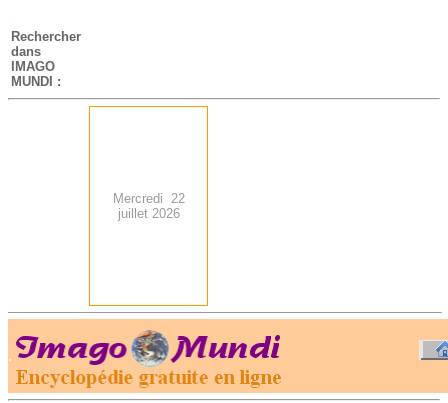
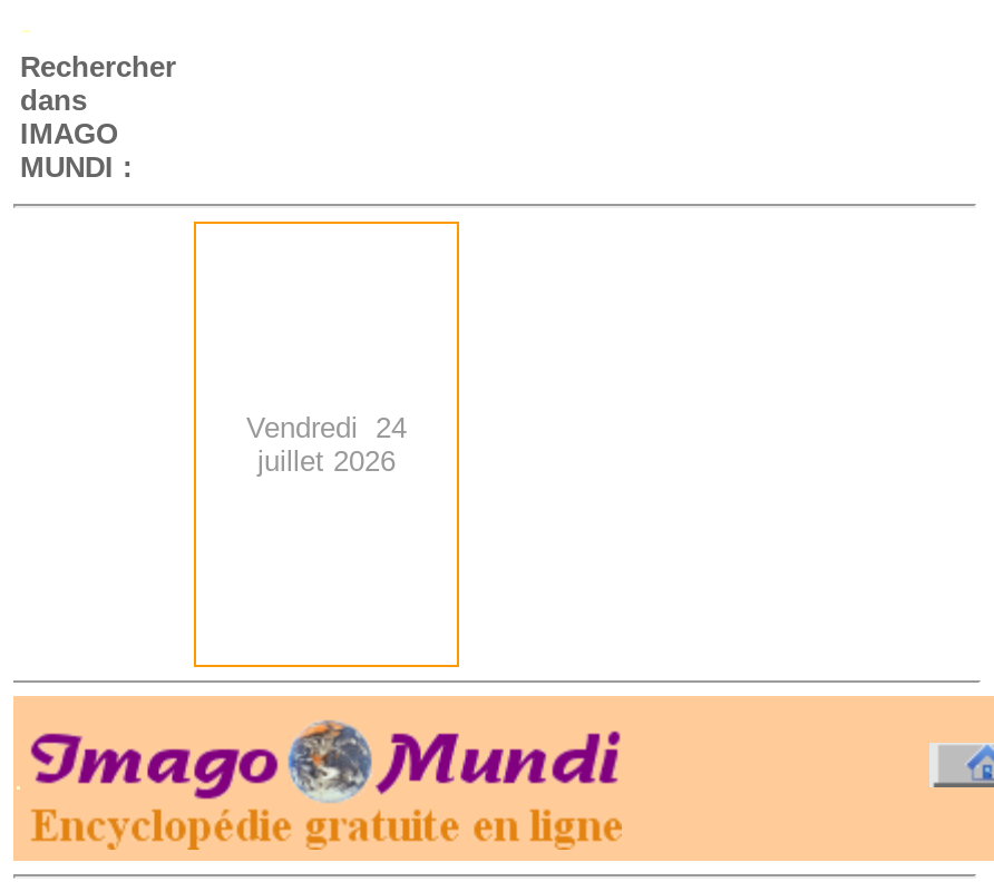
[112,191,184,206] Mercredi 22 -> [246,411,407,444] Vendredi 24

